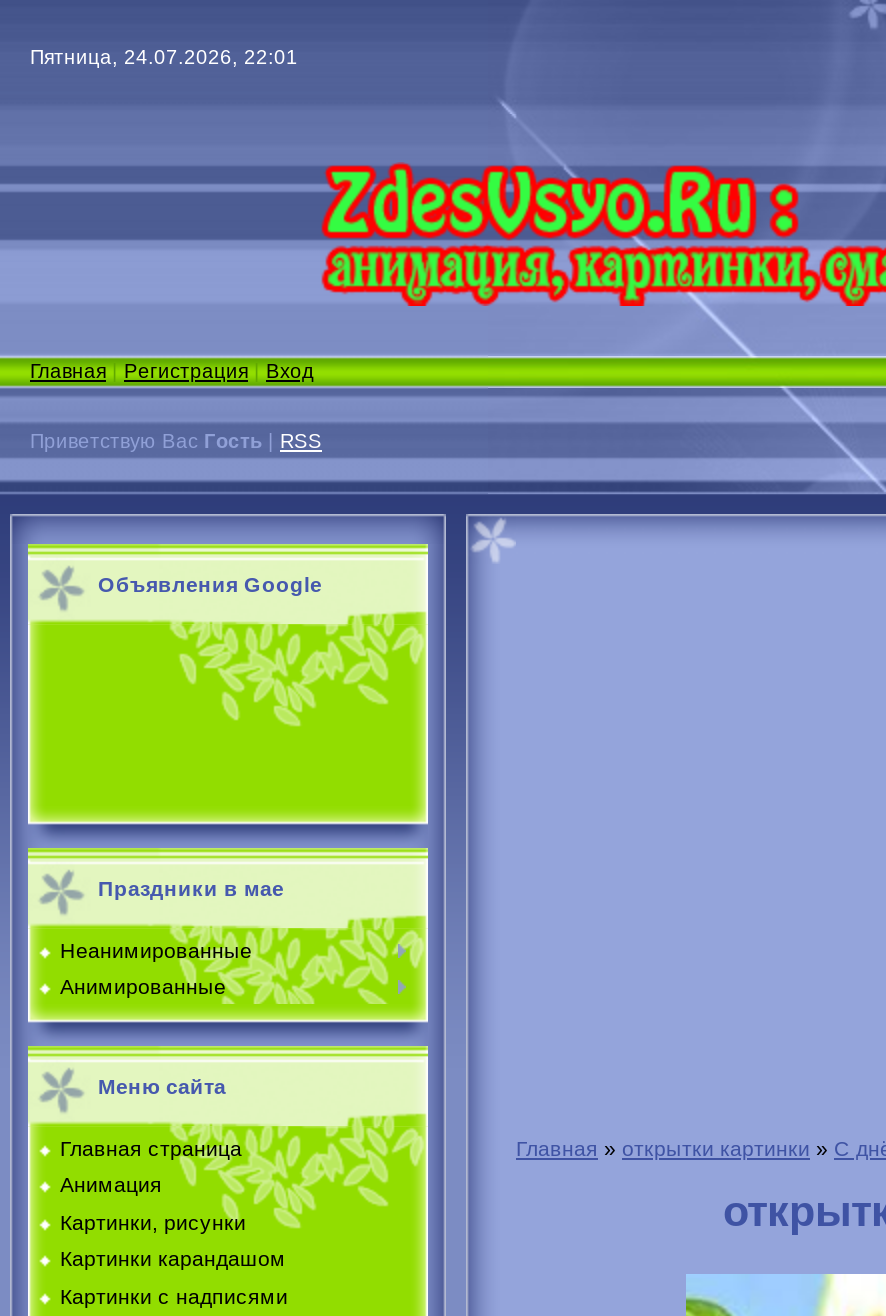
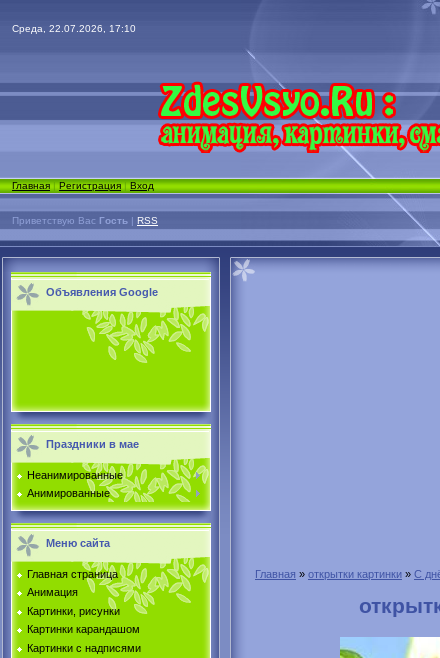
[30,46,298,68] Пятница, 24.07.2026, 22:01 -> [12,23,136,34] Среда, 22.07.2026, 17:10

